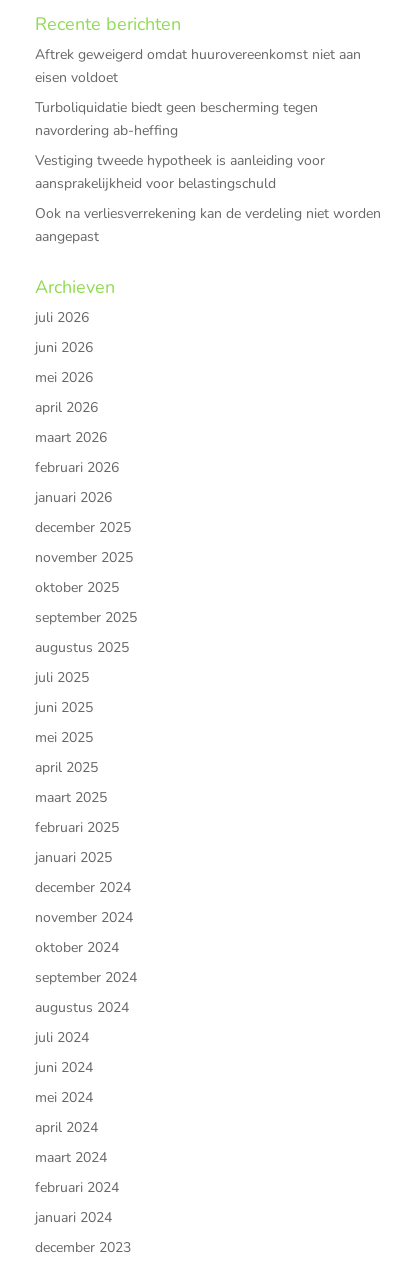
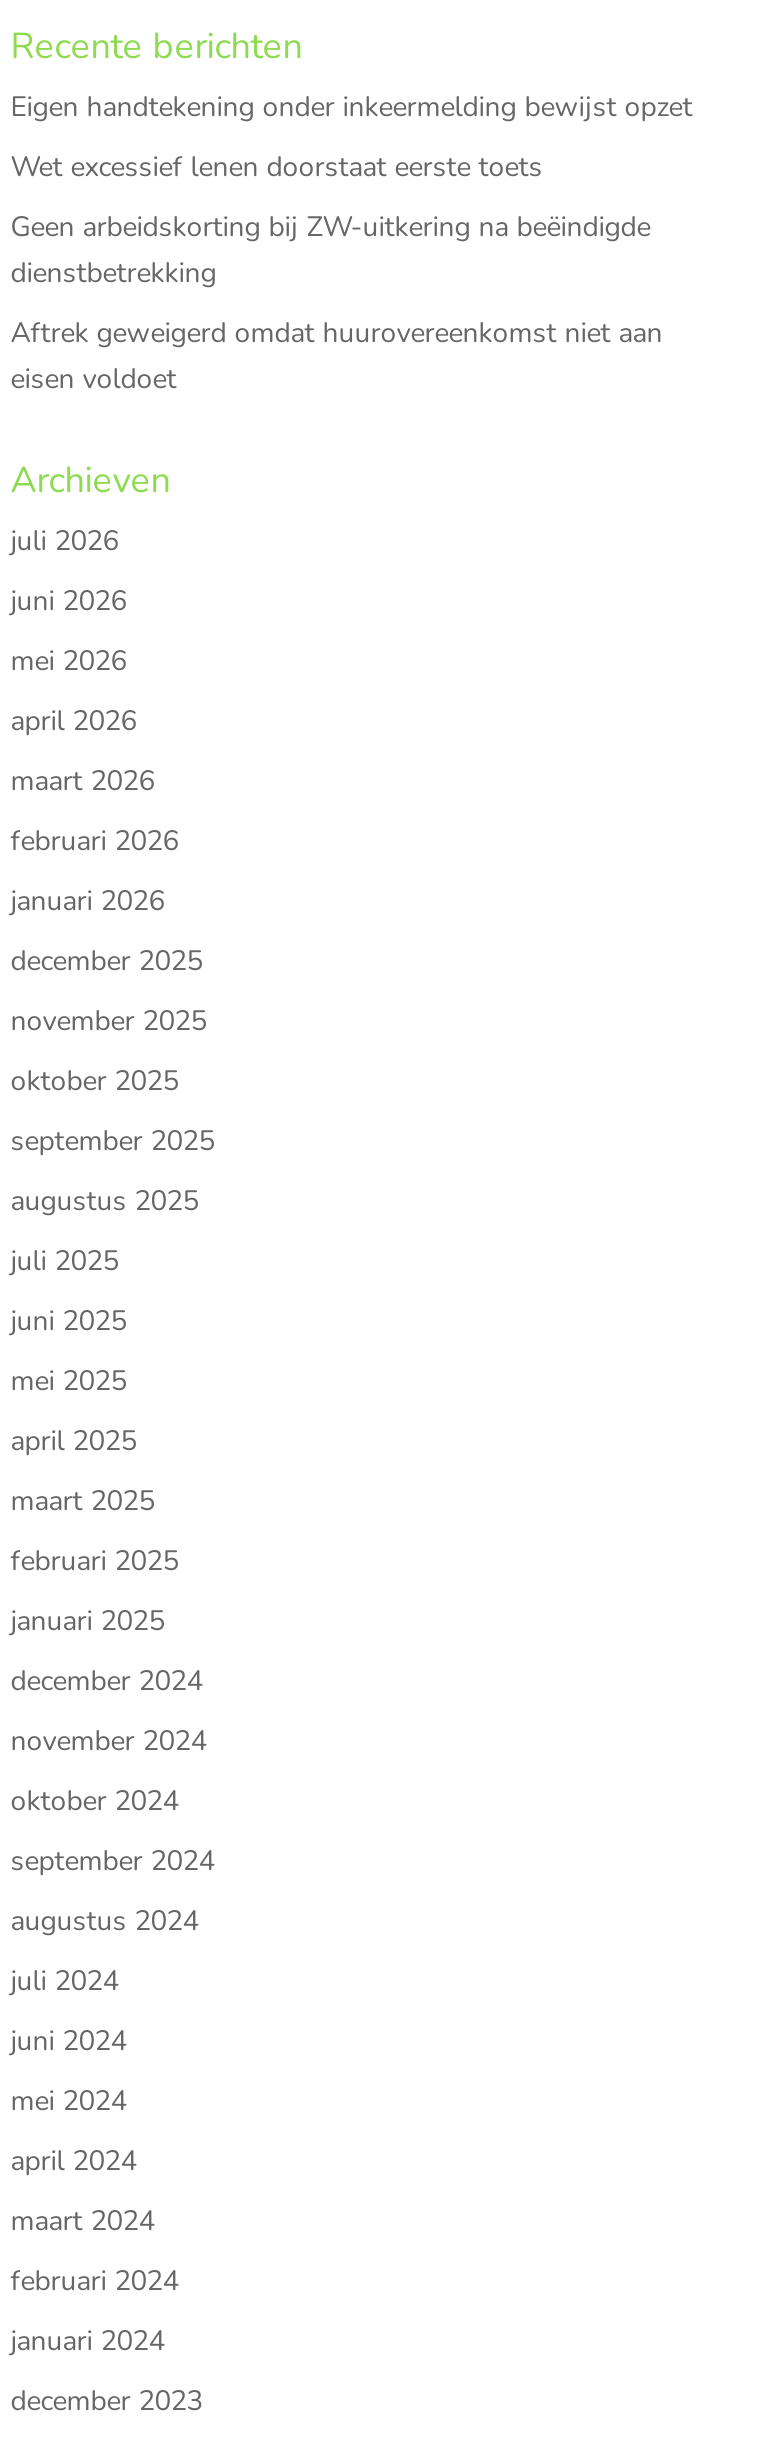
none -> [11,89,693,293] Eigen handtekening onder inkeermelding bewijst opzet | Wet excessief lenen doorstaat eerste toets | Geen arbeidskorting bij ZW-uitkering na beëindigde | dienstbetrekking
moved [35,45,361,87] -> [11,315,663,399]: Aftrek geweigerd omdat huurovereenkomst niet aan | eisen voldoet
[35,98,381,246] Turboliquidatie biedt geen bescherming tegen | navordering ab-heffing | Vestiging tweede hypotheek is aanleiding voor | aansprakelijkheid voor belastingschuld | Ook na verliesverrekening kan de verdeling niet worden | aangepast -> none

